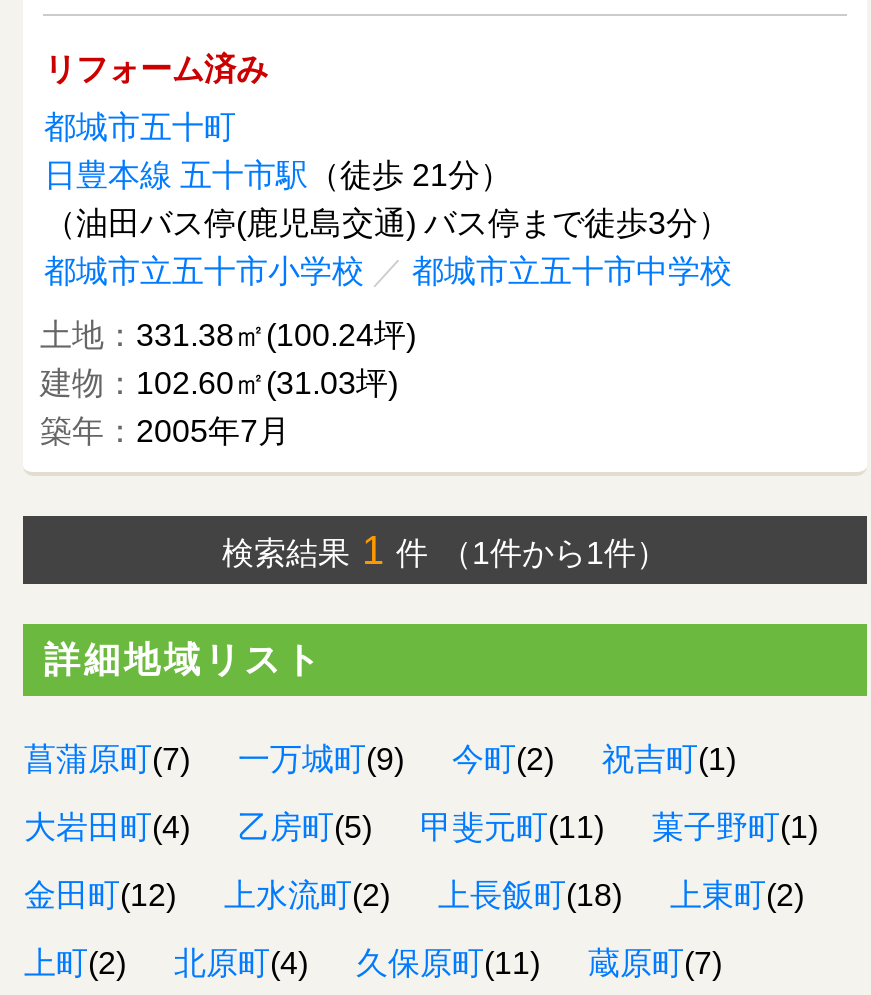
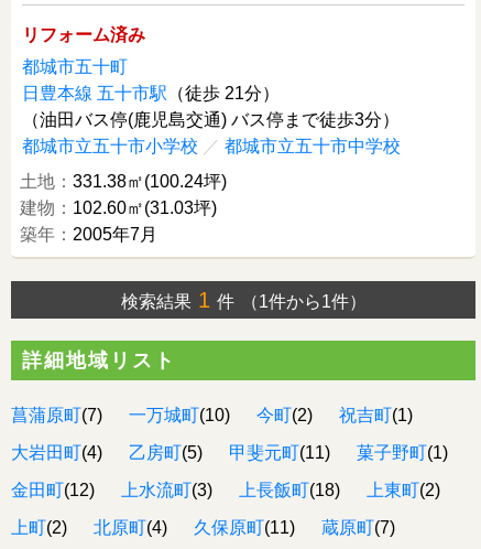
[24,741,736,775] 菖蒲原町(7) 一万城町(9) 今町(2) 祝吉町(1) -> [11,405,413,424] 菖蒲原町(7) 一万城町(10) 今町(2) 祝吉町(1)
[24,877,804,911] 金田町(12) 上水流町(2) 上長飯町(18) 上東町(2) -> [11,480,441,499] 金田町(12) 上水流町(3) 上長飯町(18) 上東町(2)

